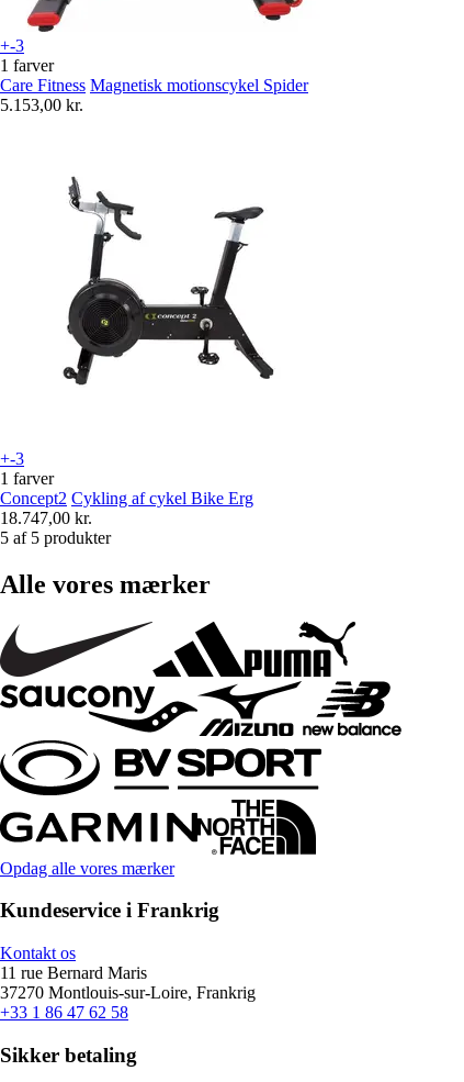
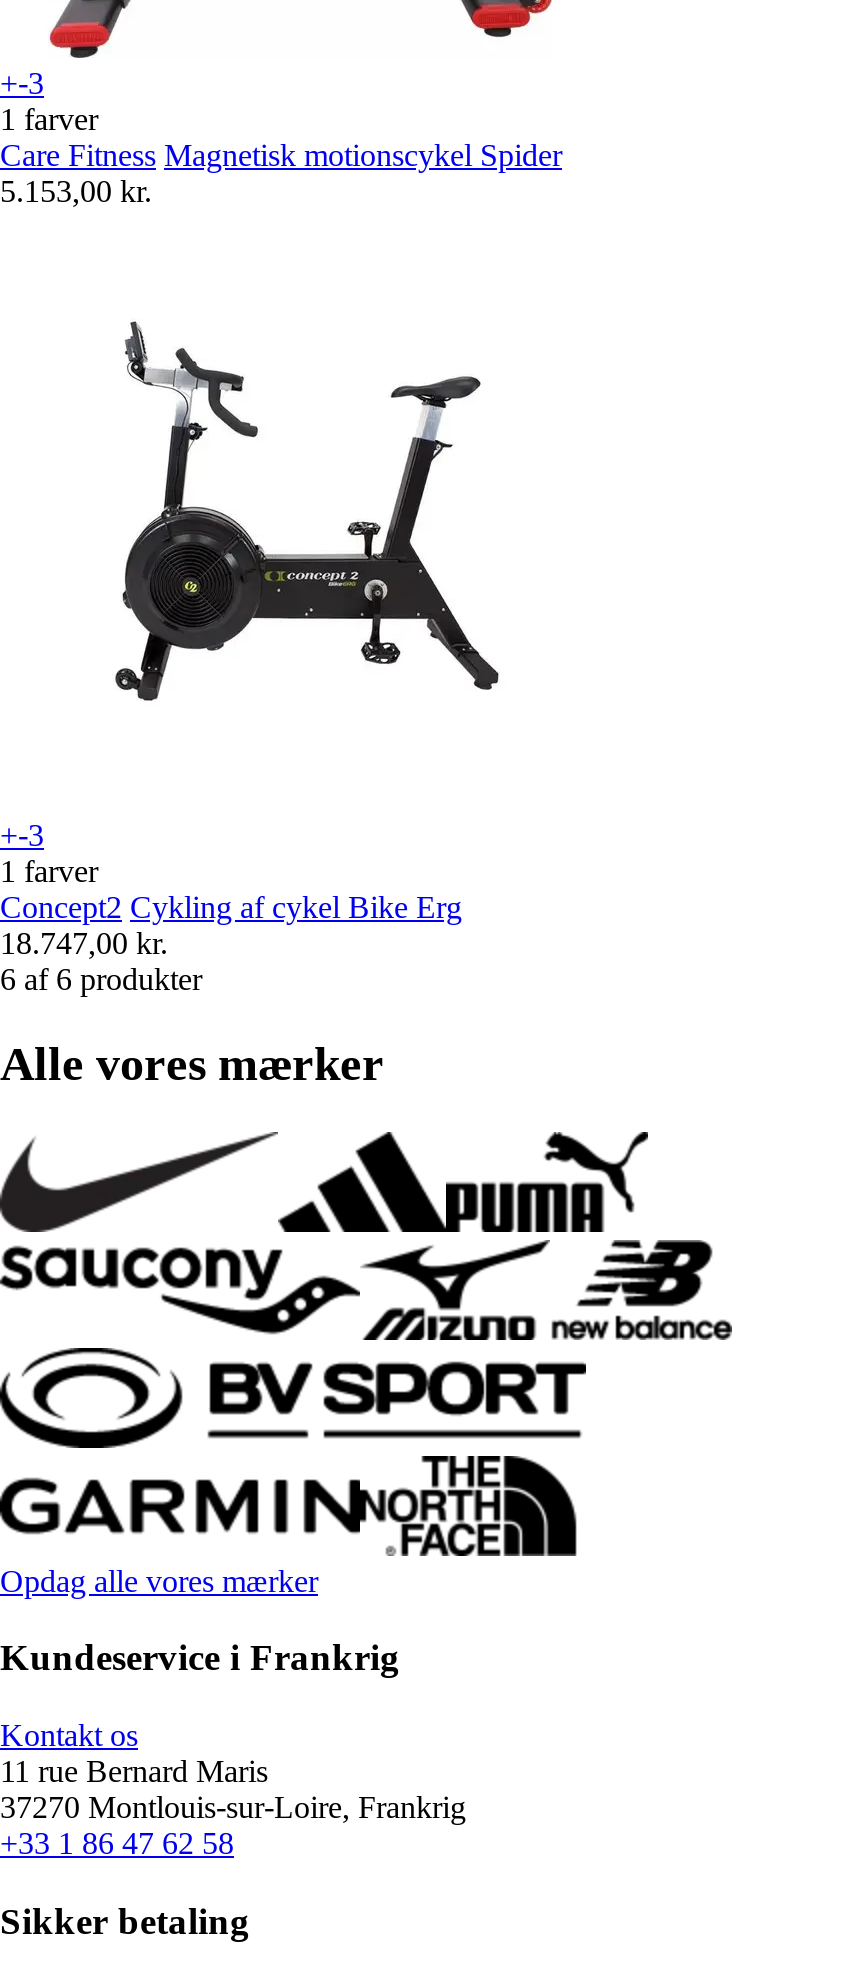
[0,528,111,547] 5 af 5 produkter -> [0,962,202,996] 6 af 6 produkter

